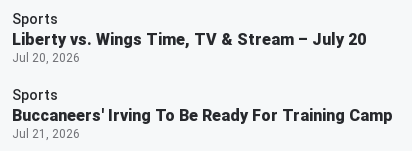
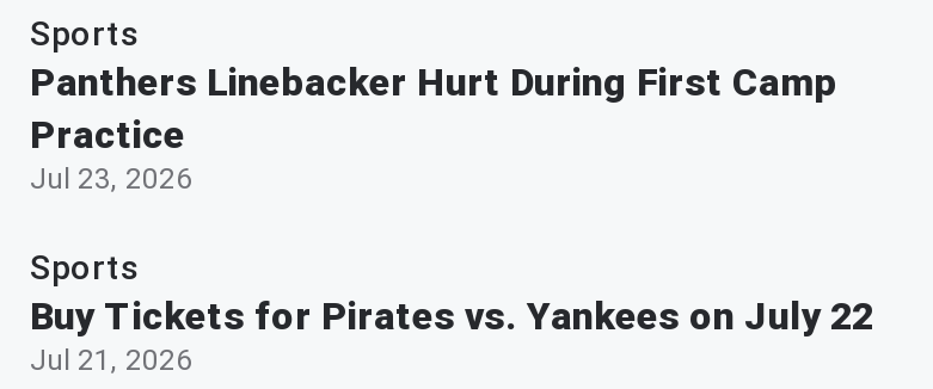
[12,30,366,65] Liberty vs. Wings Time, TV & Stream – July 20 | Jul 20, 2026 -> [30,59,837,195] Panthers Linebacker Hurt During First Camp | Practice | Jul 23, 2026
[12,106,393,125] Buccaneers' Irving To Be Ready For Training Camp -> [30,293,873,339] Buy Tickets for Pirates vs. Yankees on July 22

